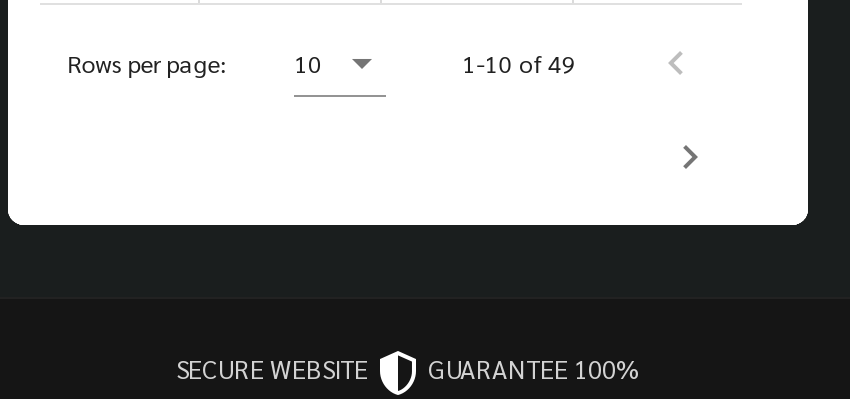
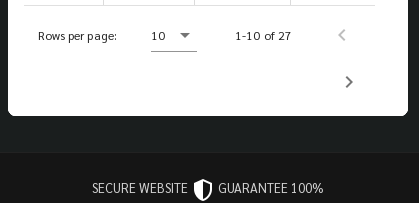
[462,47,576,79] 1-10 of 49 -> [235,27,292,43] 1-10 of 27

